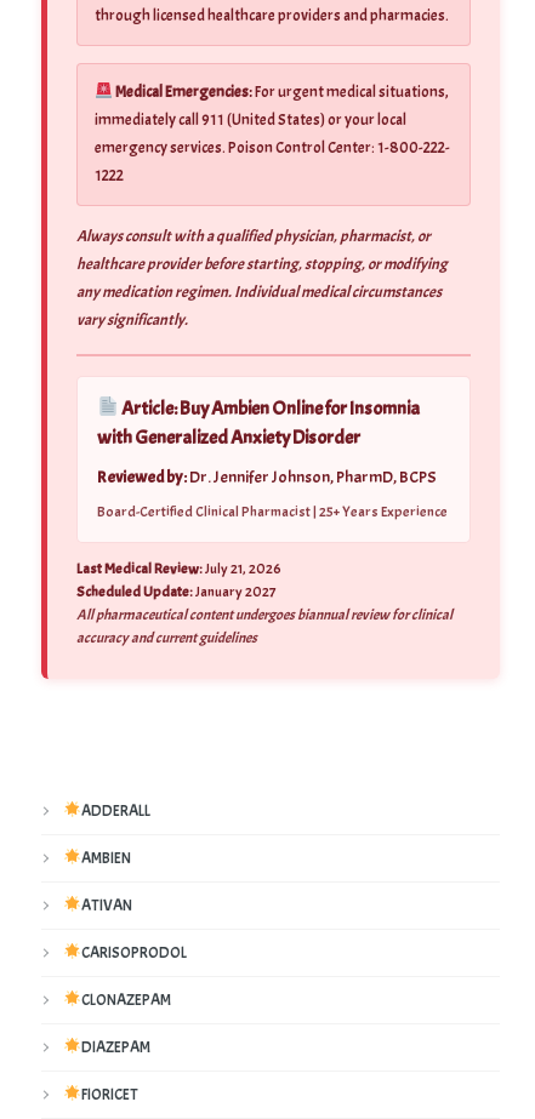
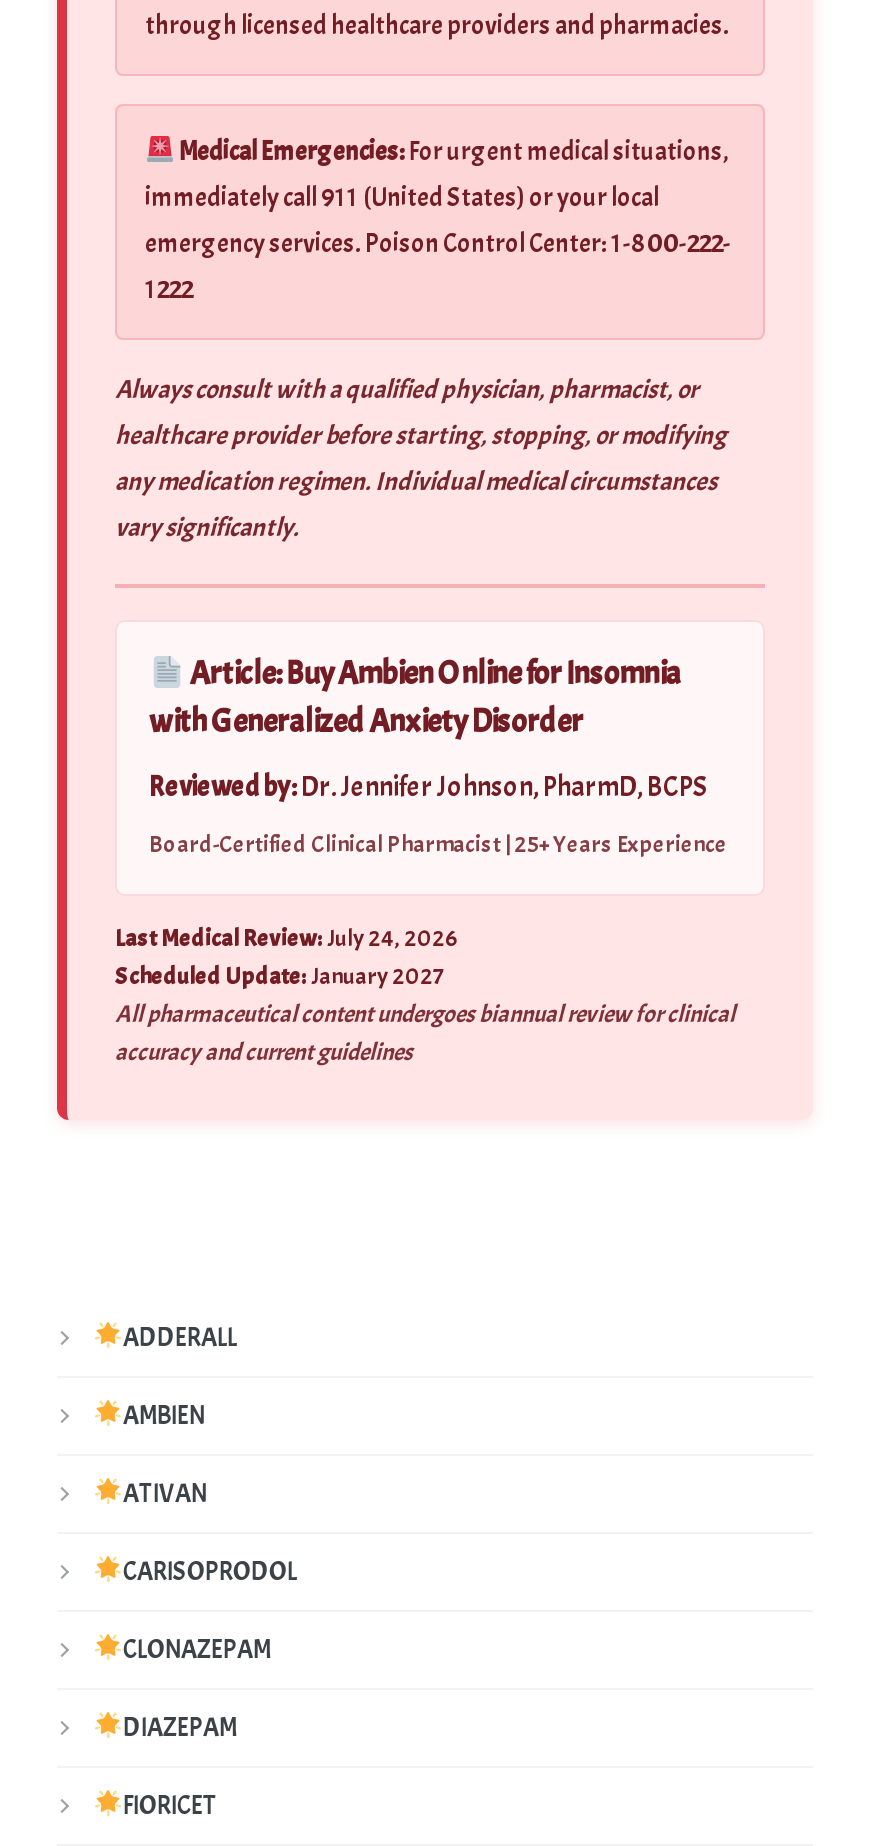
[76,559,281,578] Last Medical Review:July 21, 2026 -> [115,922,459,954] Last Medical Review:July 24, 2026

